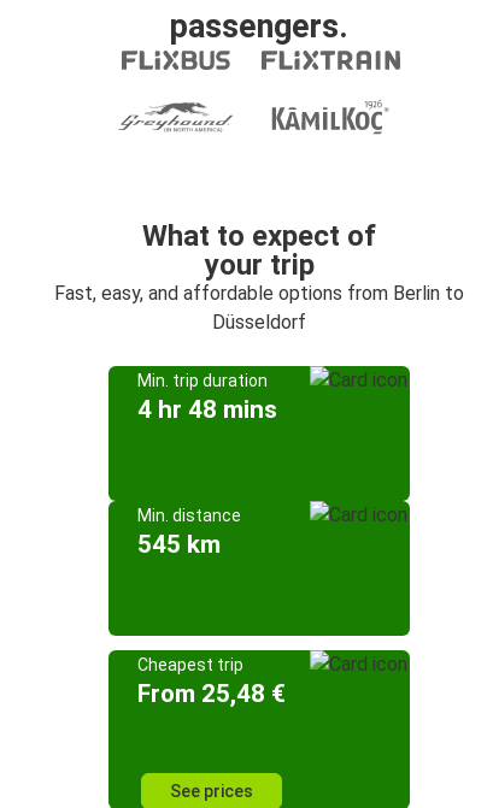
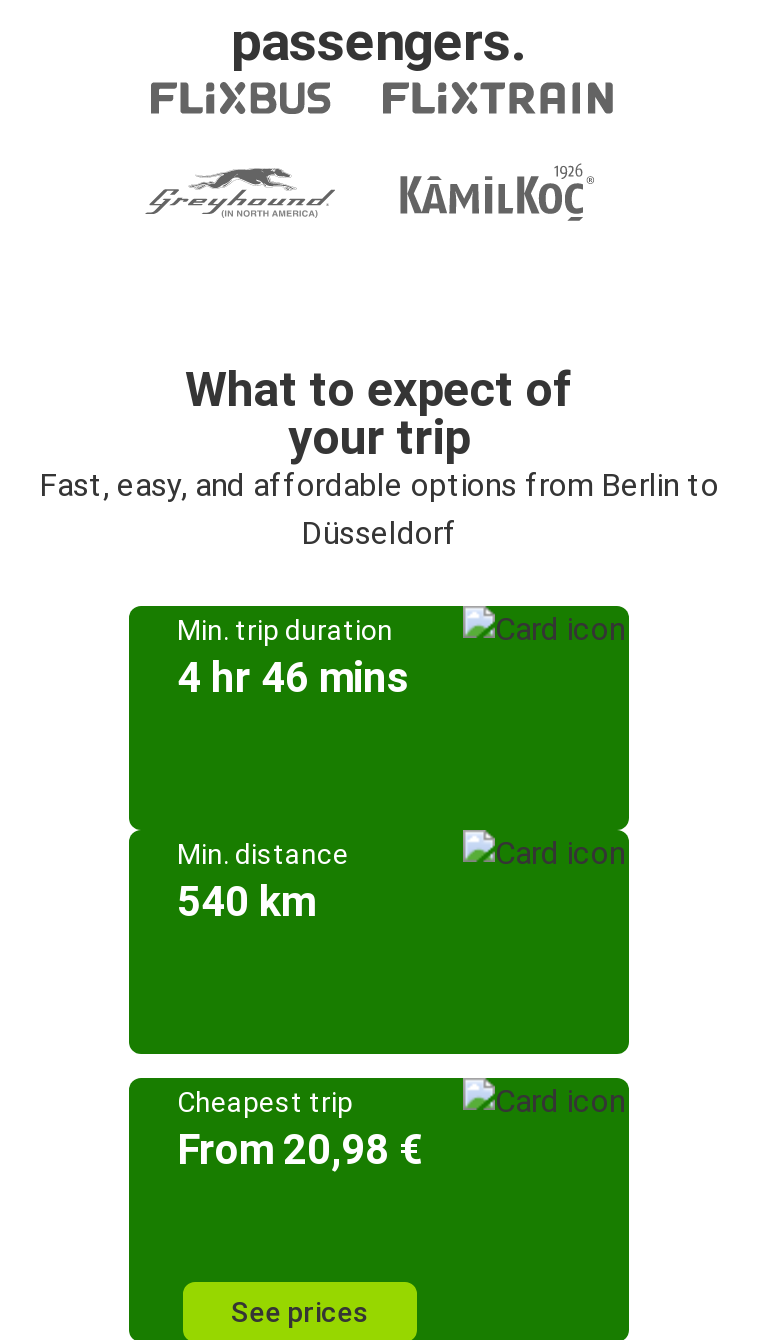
[137,395,277,424] 4 hr 48 mins -> [177,654,409,702] 4 hr 46 mins
[137,530,221,559] 545 km -> [177,878,315,926] 540 km
[137,679,286,708] From 25,48 € -> [177,1126,423,1174] From 20,98 €

